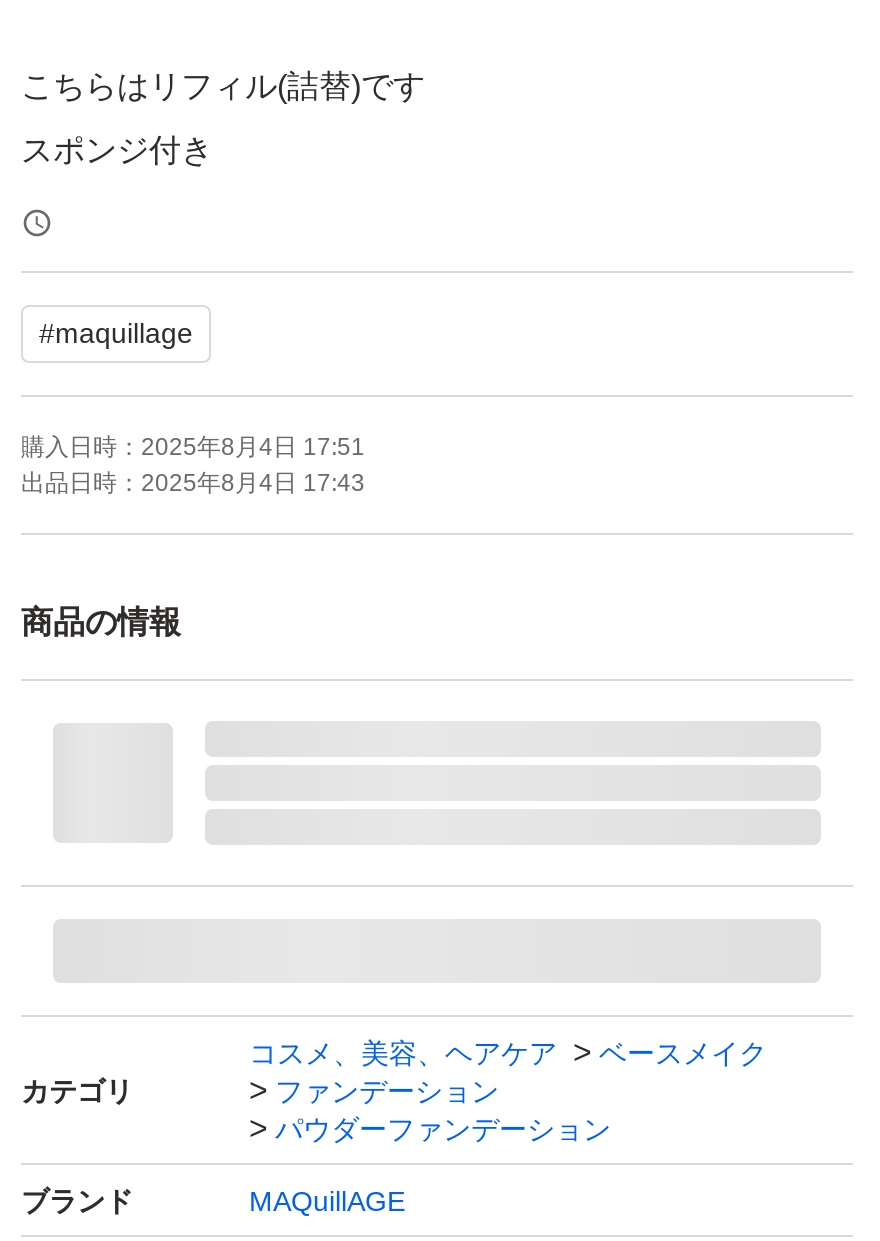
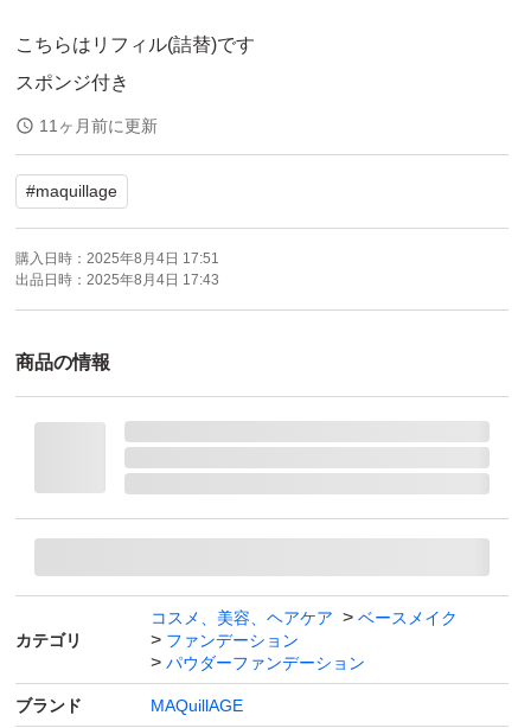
none -> [39,117,158,136] 11ヶ月前に更新

